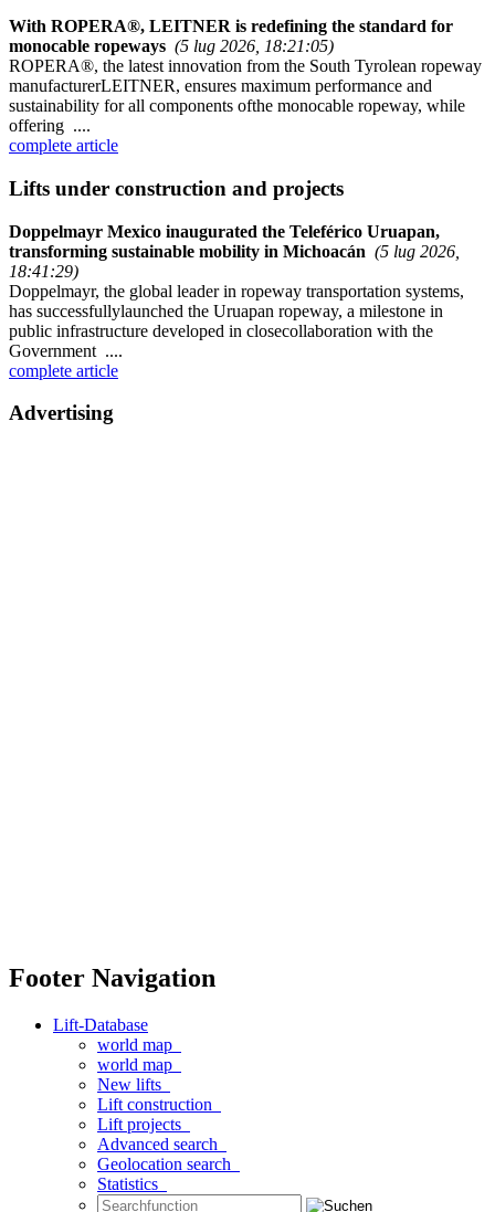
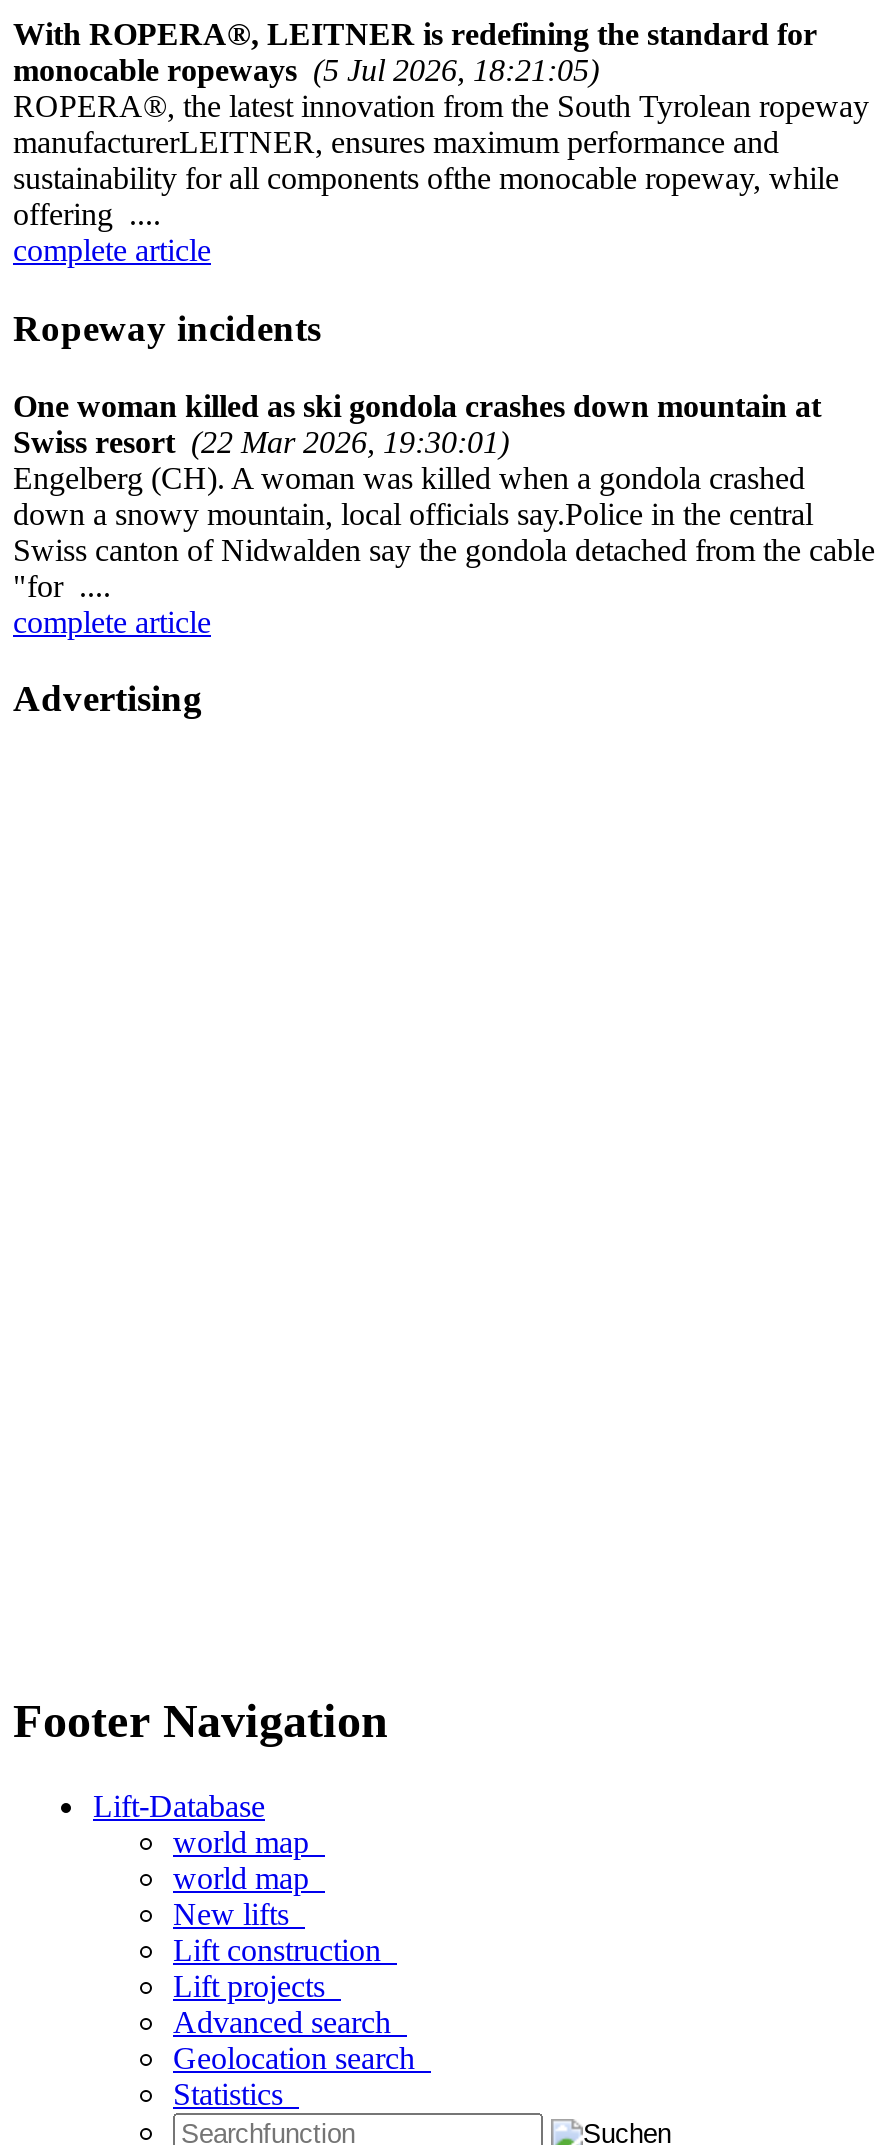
[9,37,334,56] monocable ropeways (5 lug 2026, 18:21:05) -> [13,54,599,88] monocable ropeways (5 Jul 2026, 18:21:05)
[9,177,344,200] Lifts under construction and projects -> [13,307,321,349] Ropeway incidents
[9,222,464,360] Doppelmayr Mexico inaugurated the Teleférico Uruapan, | transforming sustainable mobility in Michoacán (5 lug 2026, | 18:41:29) | Doppelmayr, the global leader in ropeway transportation systems, | has successfullylaunched the Uruapan ropeway, a milestone in | public infrastructure developed in closecollaboration with the | Government .... -> [13,388,875,602] One woman killed as ski gondola crashes down mountain at | Swiss resort (22 Mar 2026, 19:30:01) | Engelberg (CH). A woman was killed when a gondola crashed | down a snowy mountain, local officials say.Police in the central | Swiss canton of Nidwalden say the gondola detached from the cable | "for ....

